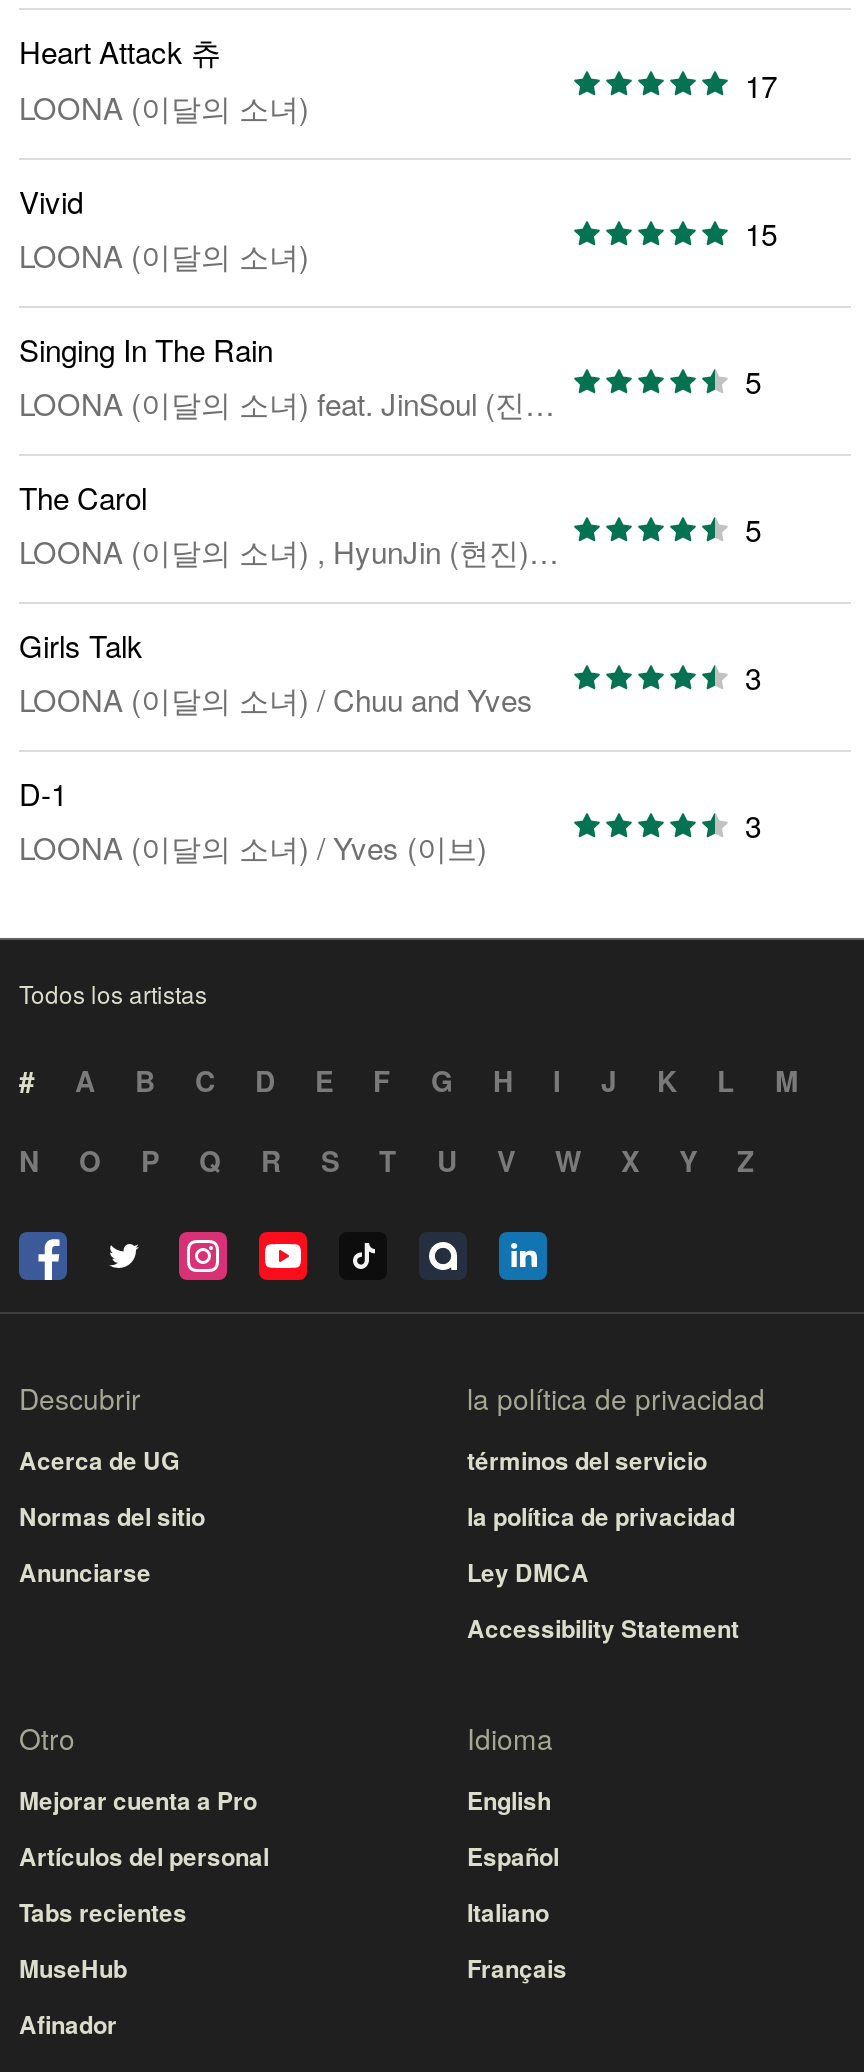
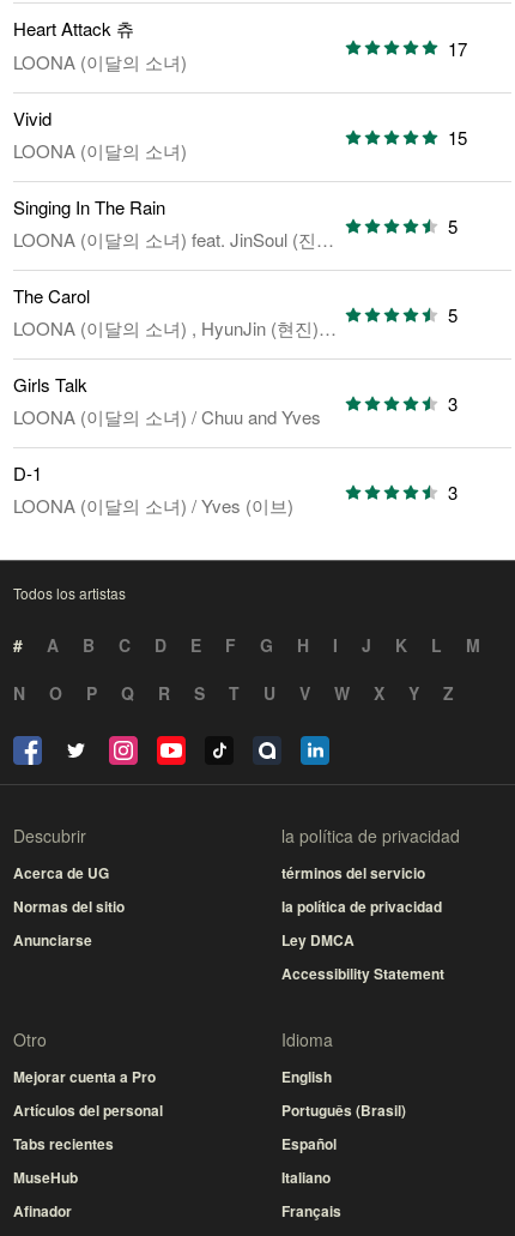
moved [467,1838,567,1986] -> [281,1133,341,1222]: Español | Italiano | Français
none -> [281,1100,406,1121] Português (Brasil)

